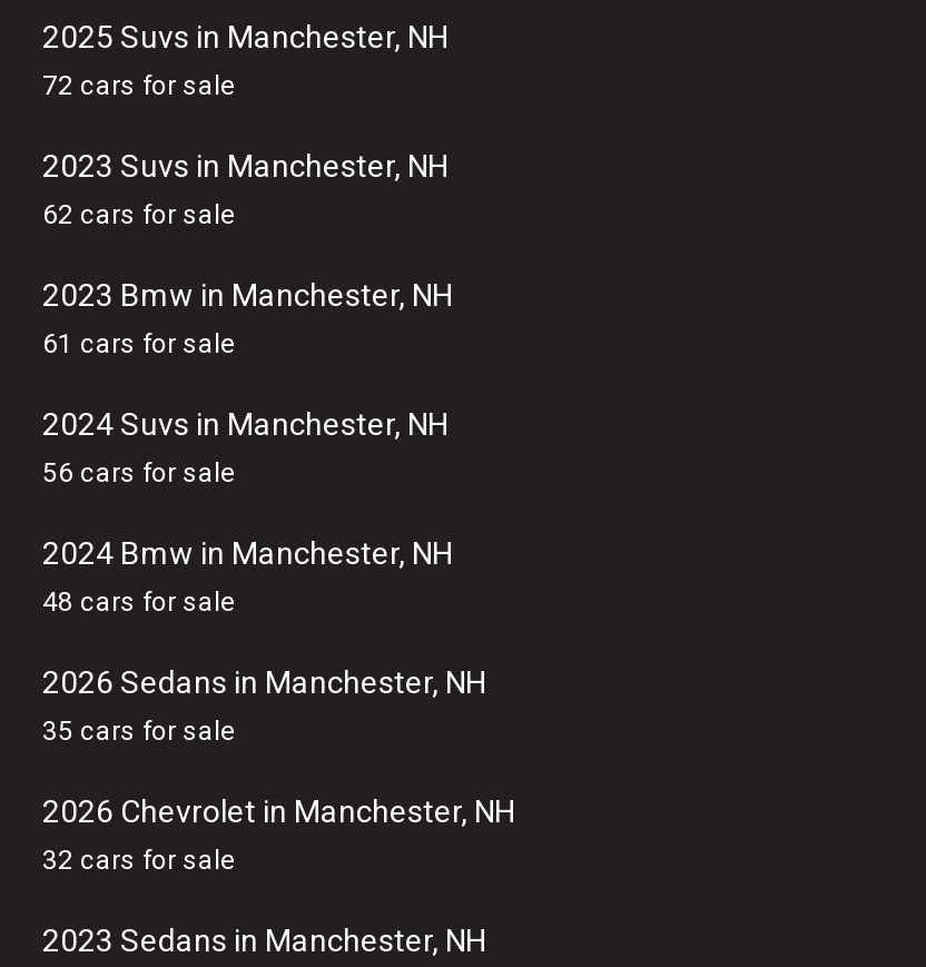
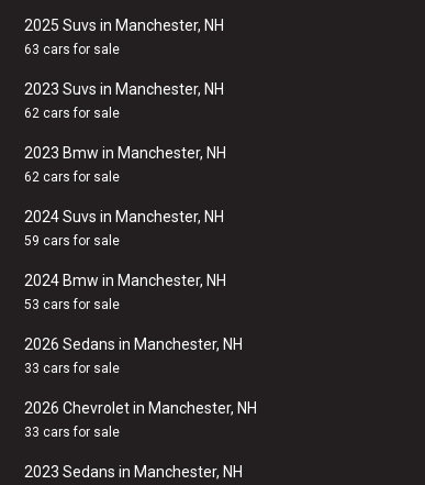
[42,70,236,101] 72 cars for sale -> [24,42,120,57] 63 cars for sale
[42,328,236,359] 61 cars for sale -> [24,169,120,185] 62 cars for sale
[42,457,236,489] 56 cars for sale -> [24,233,120,249] 59 cars for sale
[42,586,236,618] 48 cars for sale -> [24,297,120,312] 53 cars for sale
[42,716,236,747] 35 cars for sale -> [24,361,120,376] 33 cars for sale
[42,845,236,876] 32 cars for sale -> [24,425,120,440] 33 cars for sale

